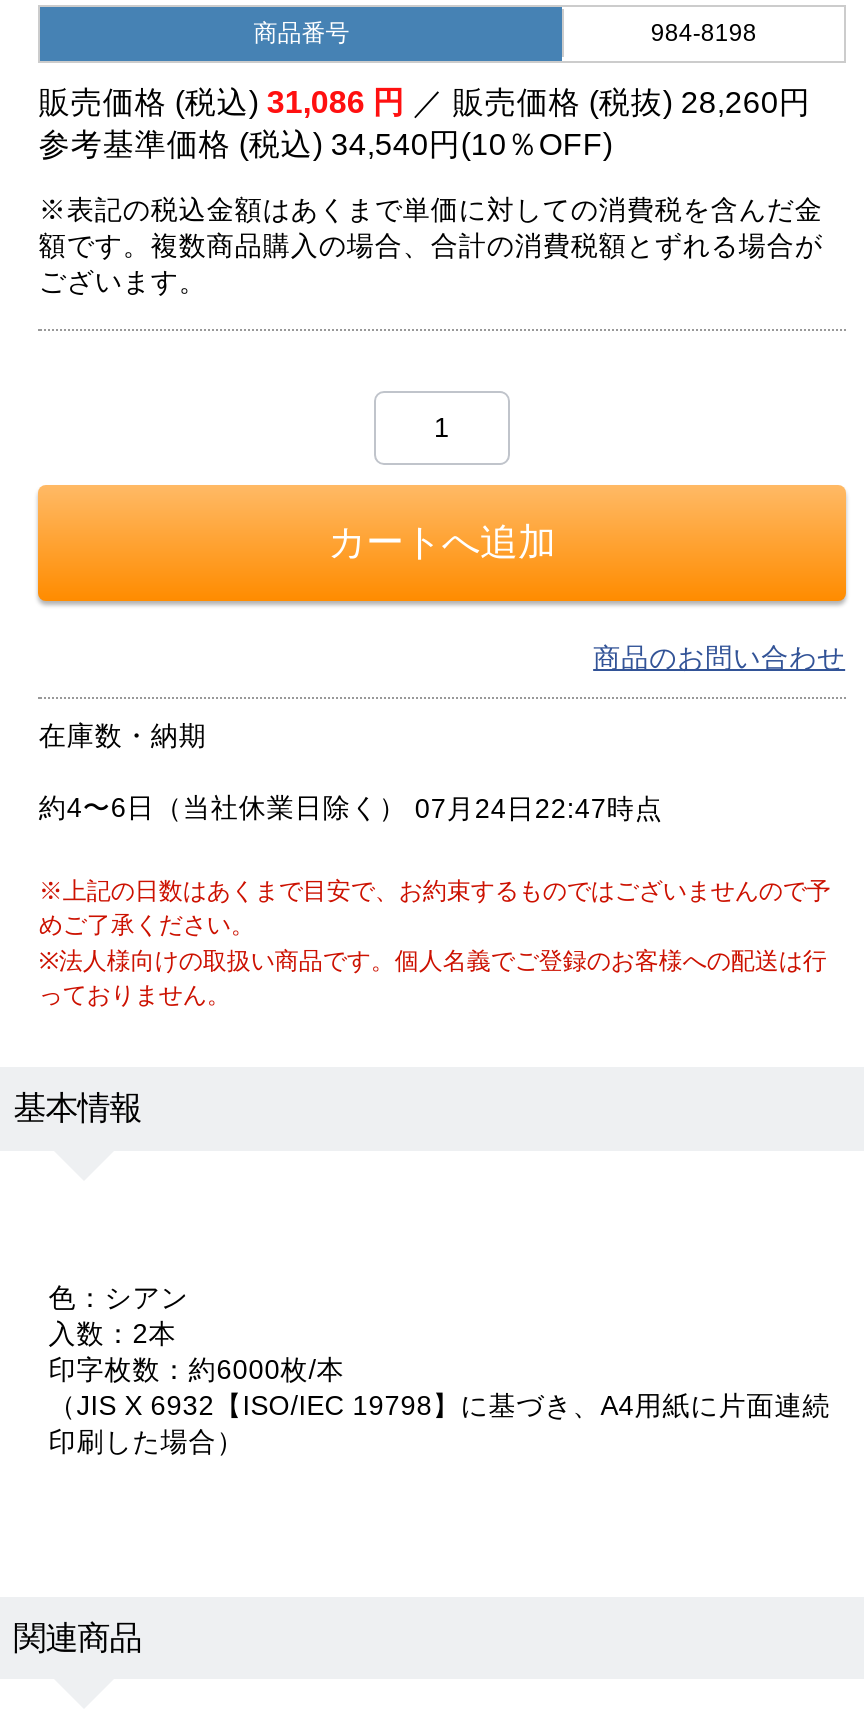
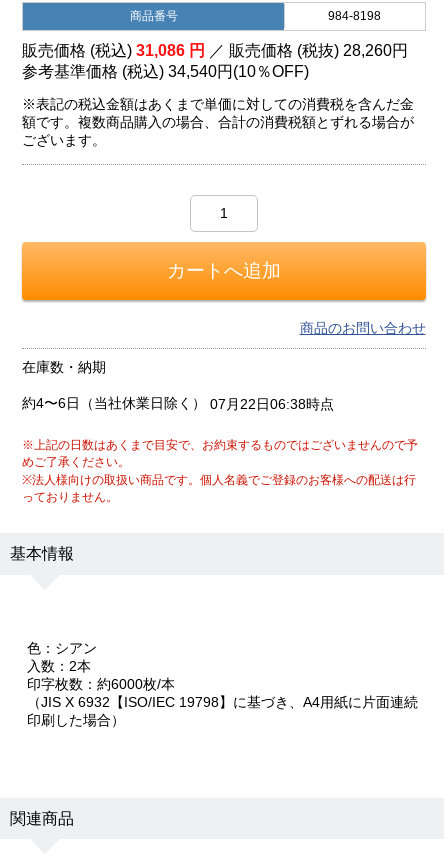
[39,794,663,824] 約4〜6日（当社休業日除く）07月24日22:47時点 -> [22,396,334,411] 約4〜6日（当社休業日除く）07月22日06:38時点

